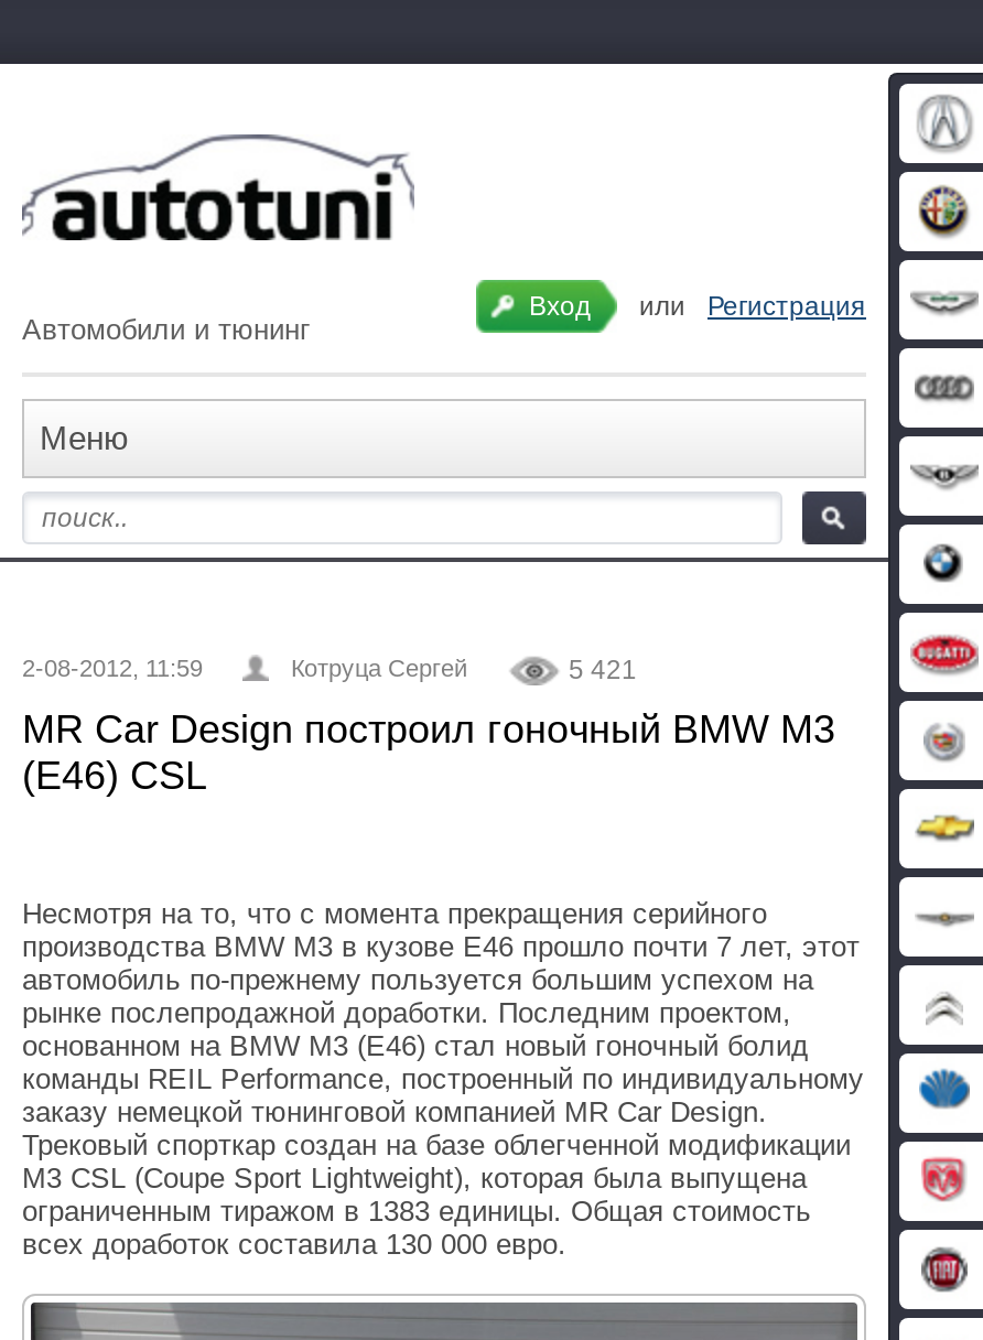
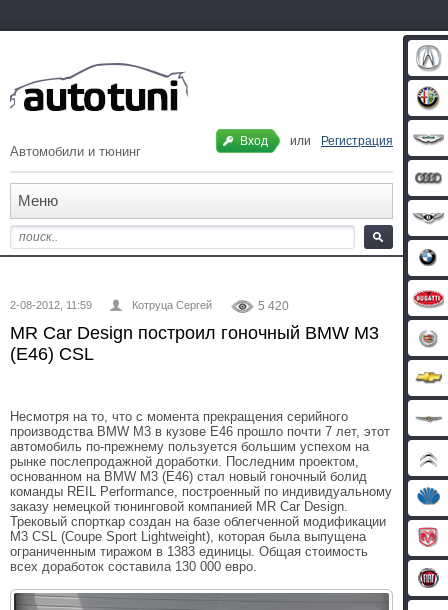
[569,655,637,685] 5 421 -> [258,299,289,313] 5 420

